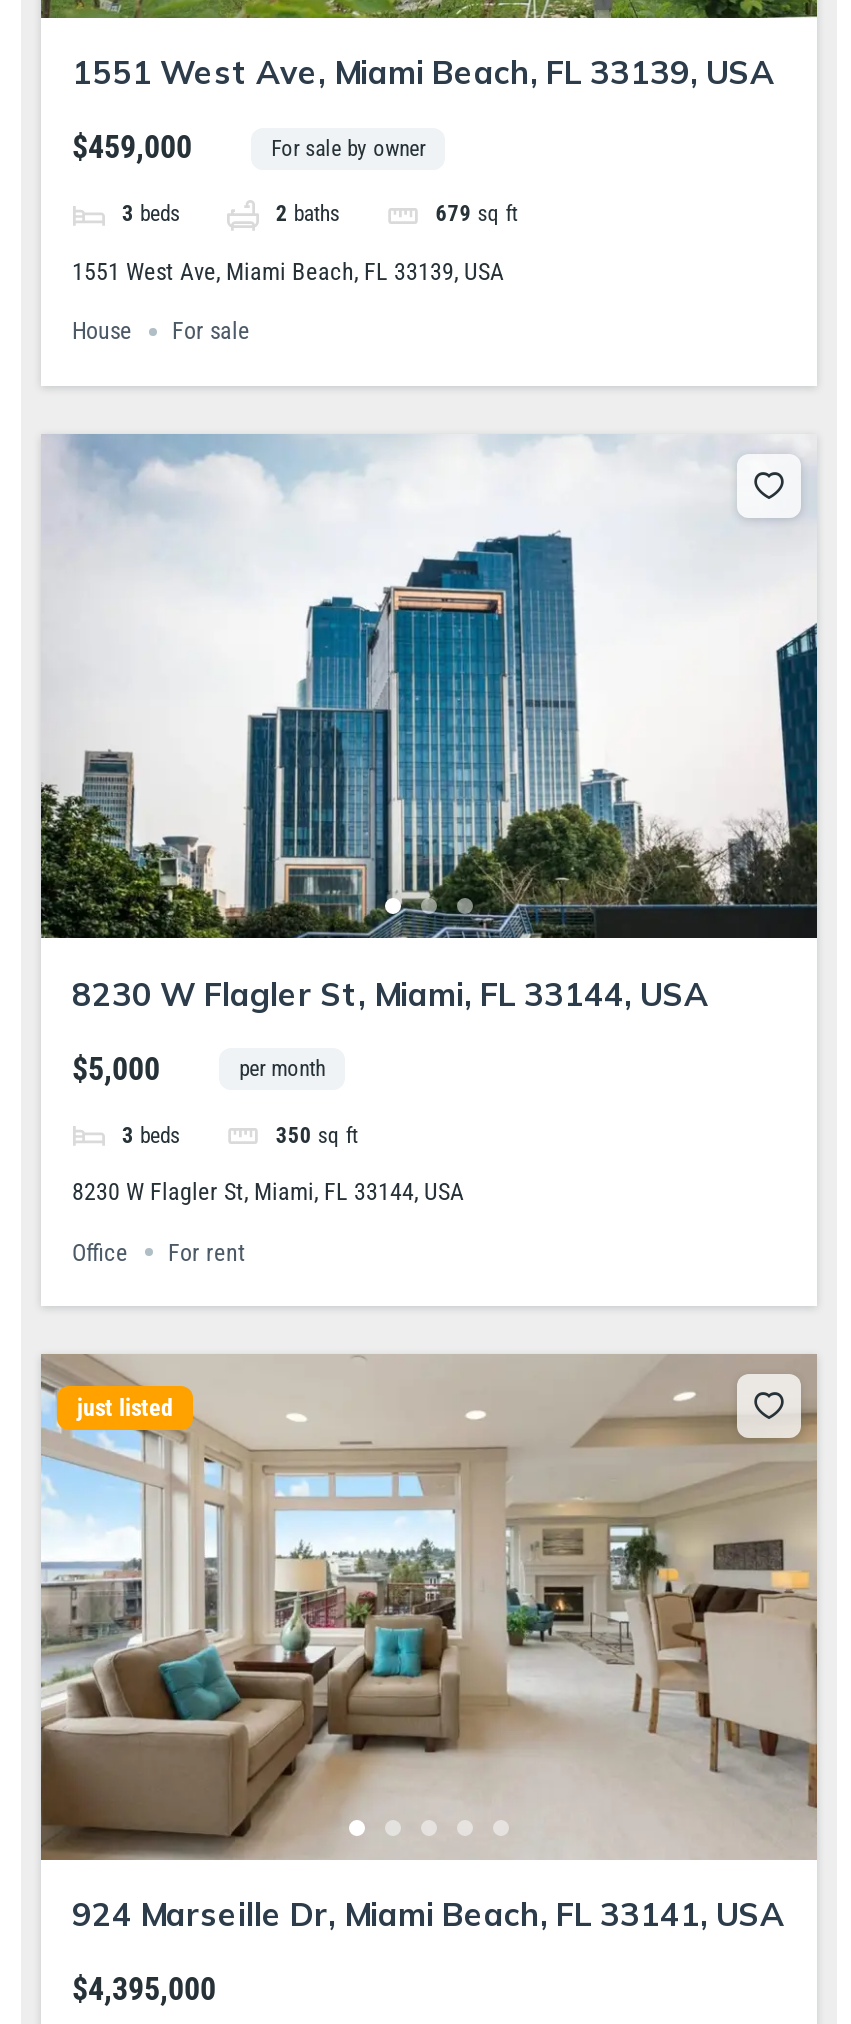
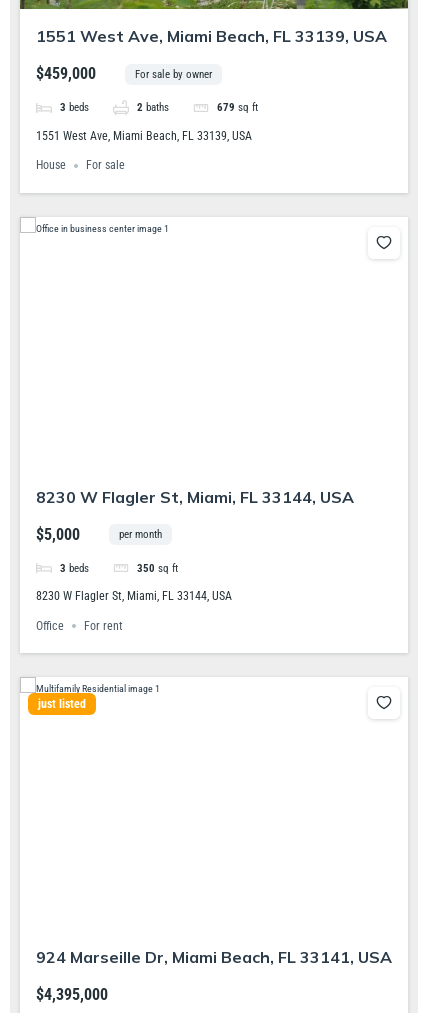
[39,432,819,940] [image] -> none
[39,1352,819,1862] [image] -> none

